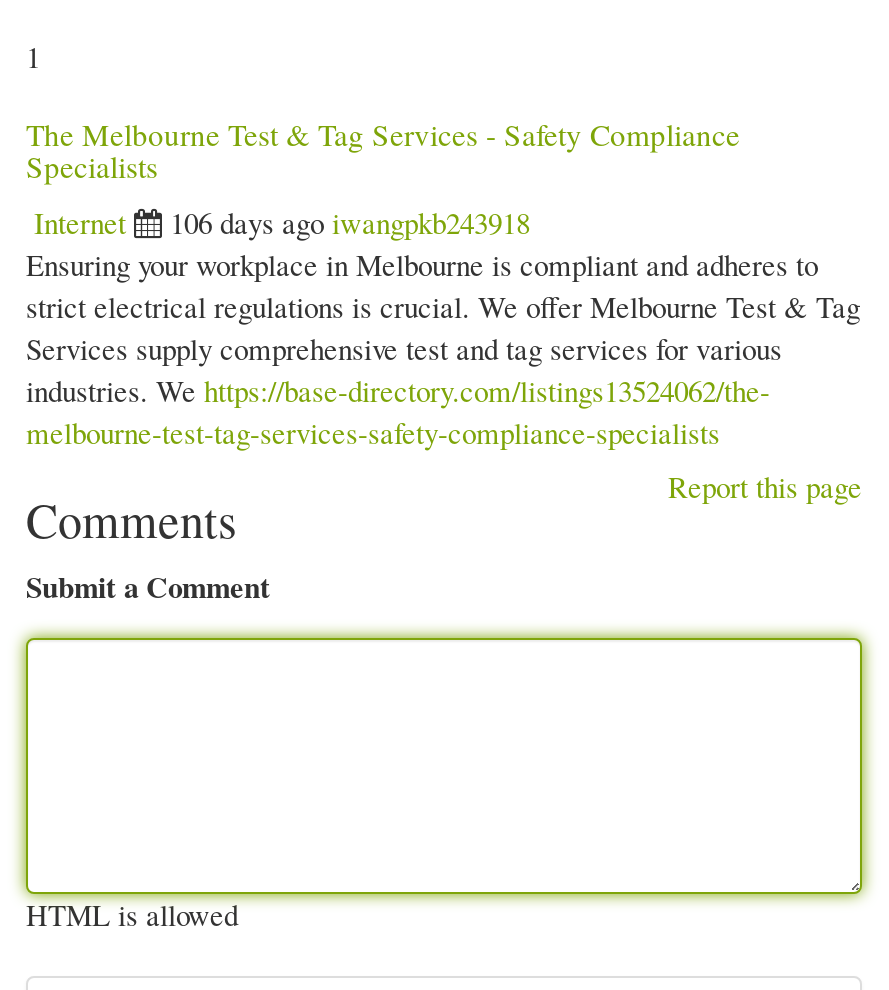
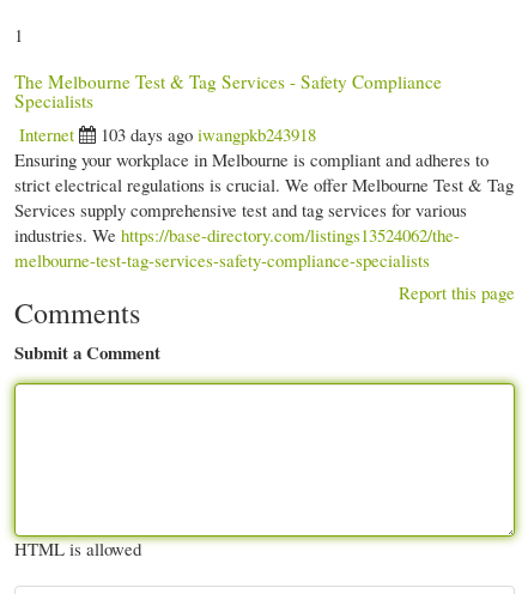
[170,202,530,242] 106 days ago iwangpkb243918 -> [101,122,316,146] 103 days ago iwangpkb243918

